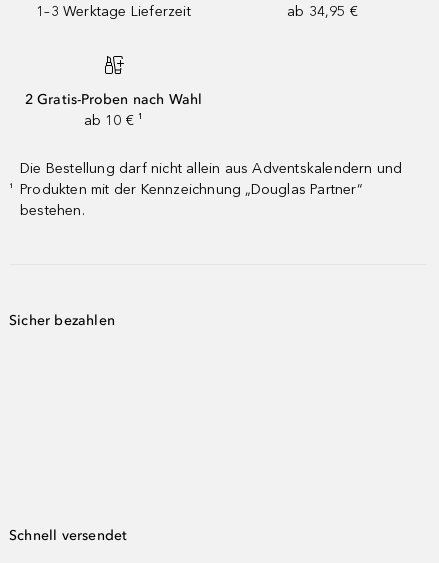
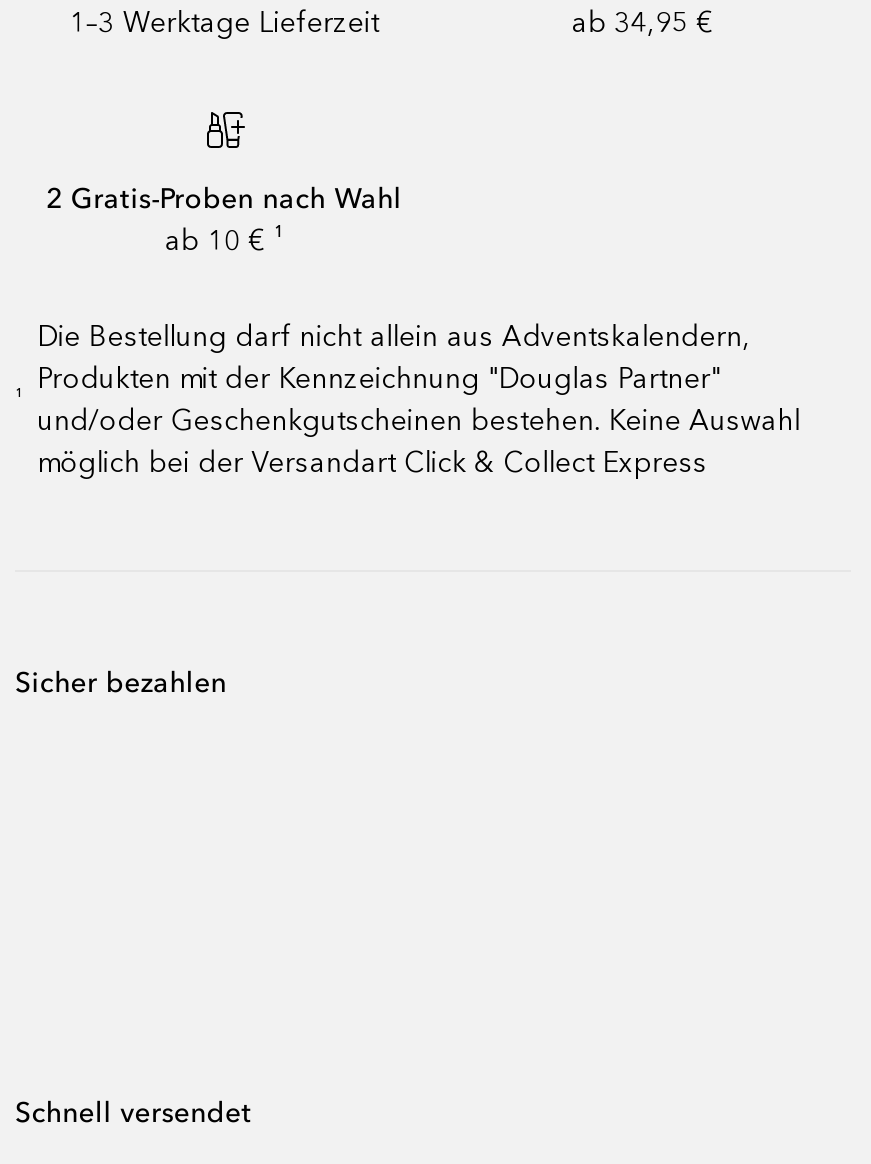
[20,160,402,219] Die Bestellung darf nicht allein aus Adventskalendern und | Produkten mit der Kennzeichnung „Douglas Partner“ | bestehen. -> [37,320,800,480] Die Bestellung darf nicht allein aus Adventskalendern, | Produkten mit der Kennzeichnung "Douglas Partner" | und/oder Geschenkgutscheinen bestehen. Keine Auswahl | möglich bei der Versandart Click & Collect Express

